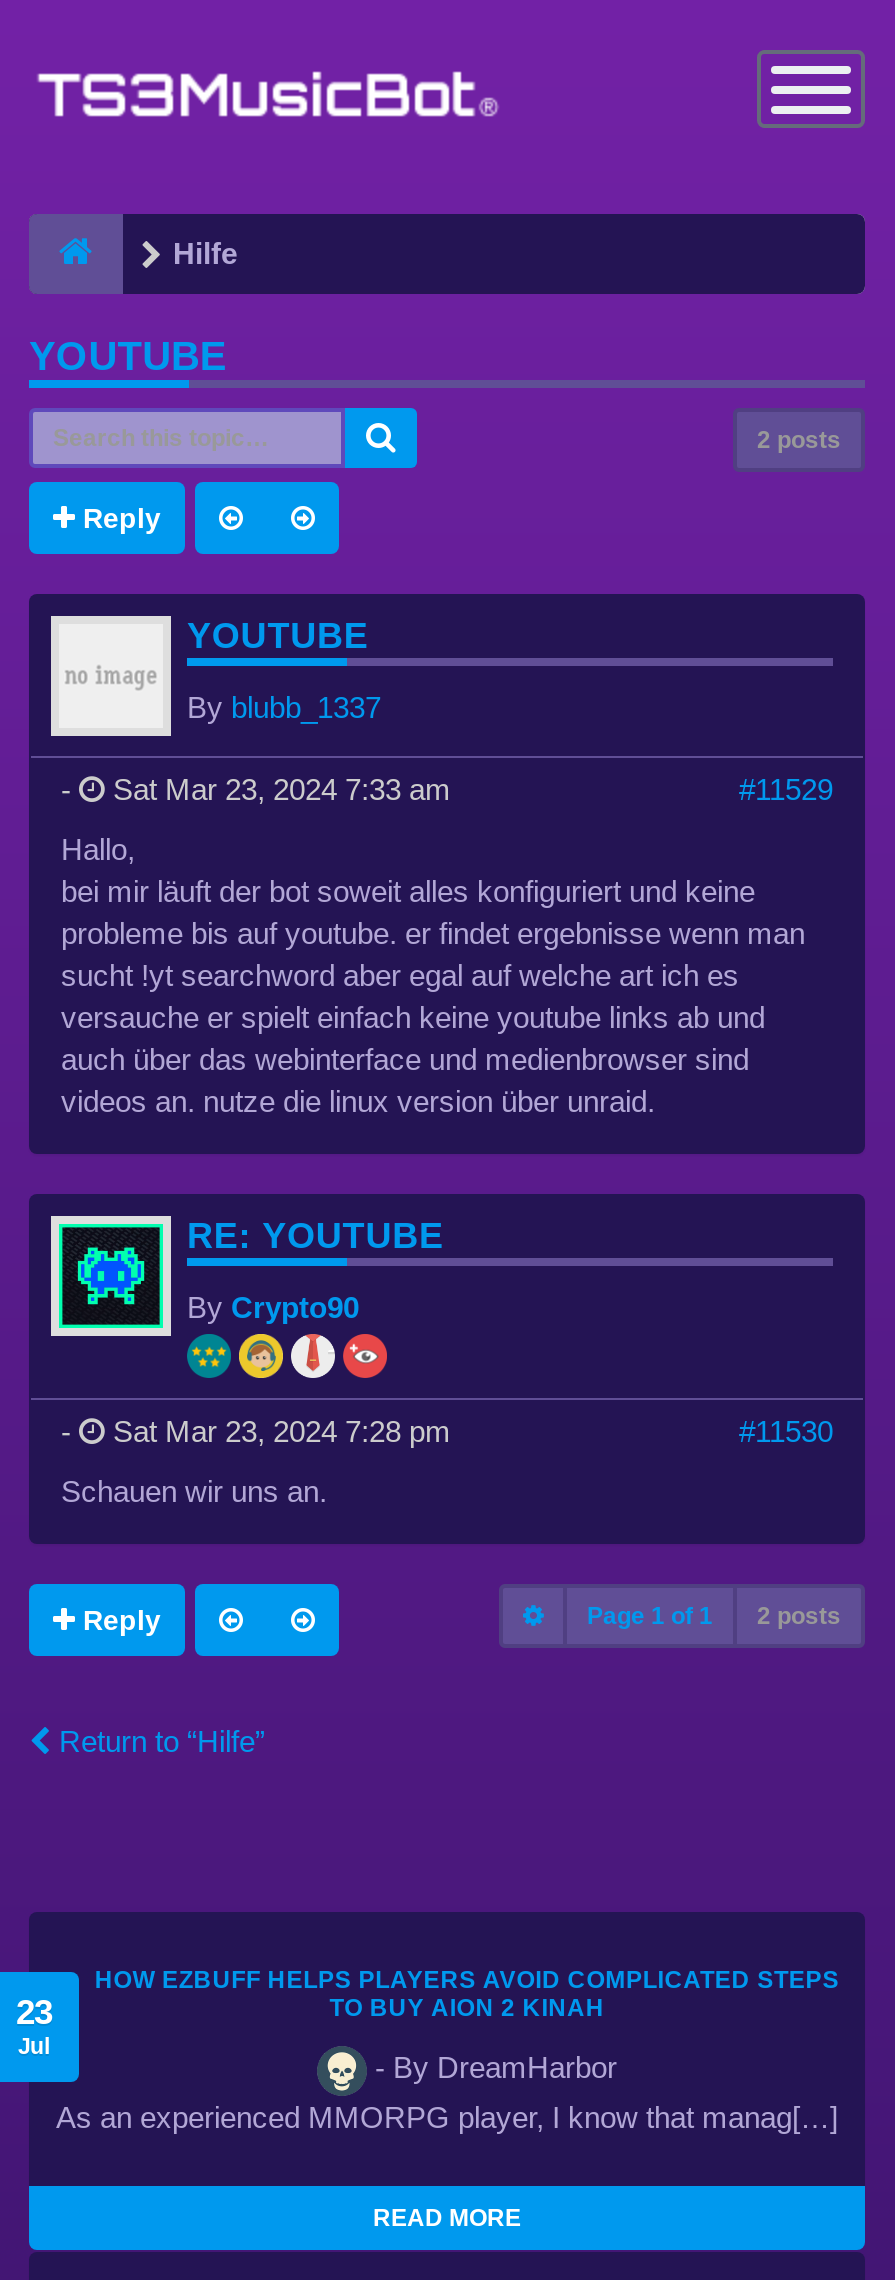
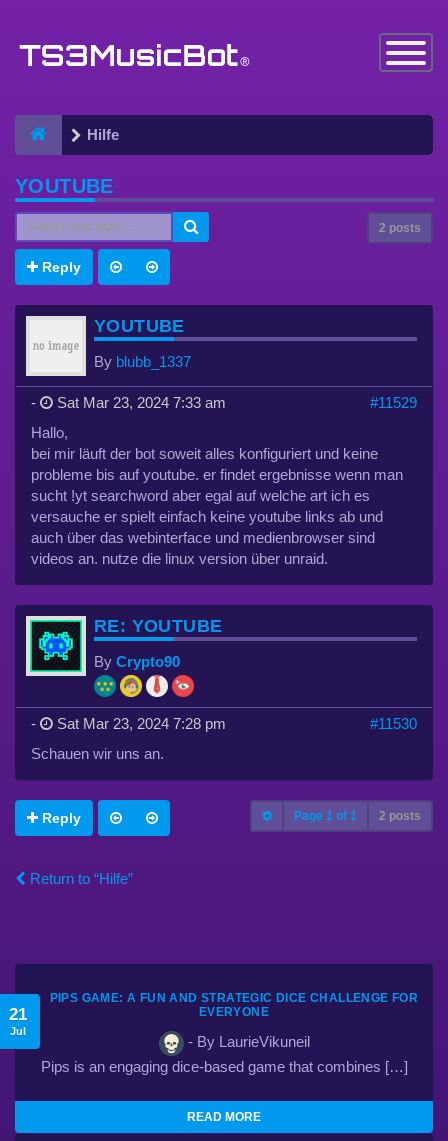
[95,1966,839,2022] HOW EZBUFF HELPS PLAYERS AVOID COMPLICATED STEPS | TO BUY AION 2 KINAH -> [50,991,418,1019] PIPS GAME: A FUN AND STRATEGIC DICE CHALLENGE FOR | EVERYONE
[16,1993,52,2033] 23 -> [8,1004,26,1024] 21
[367,2050,617,2084] - By DreamHarbor -> [183,1033,309,1050] - By LaurieVikuneil
[56,2100,838,2134] As an experienced MMORPG player, I know that manag[…] -> [40,1058,407,1075] Pips is an engaging dice-based game that combines […]

